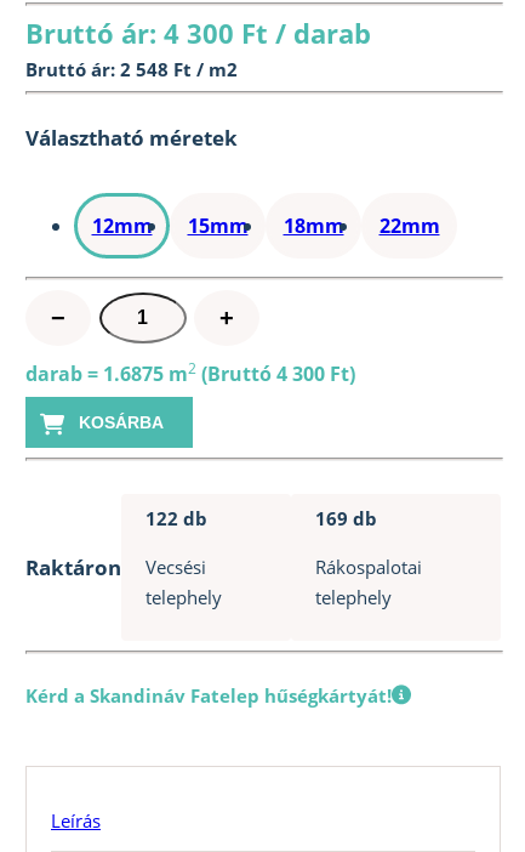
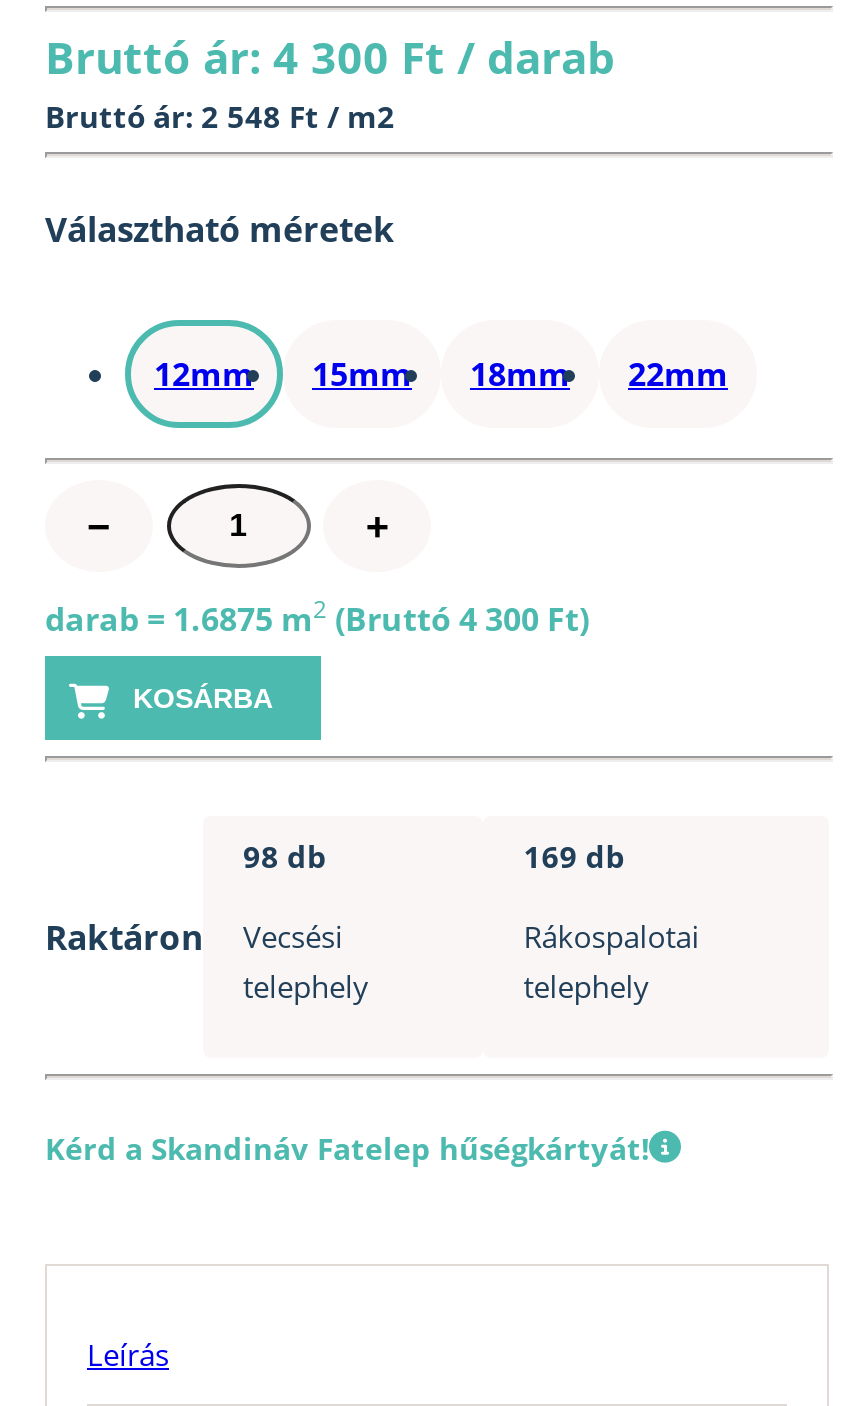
[145,506,207,531] 122 db -> [243,837,327,877] 98 db

